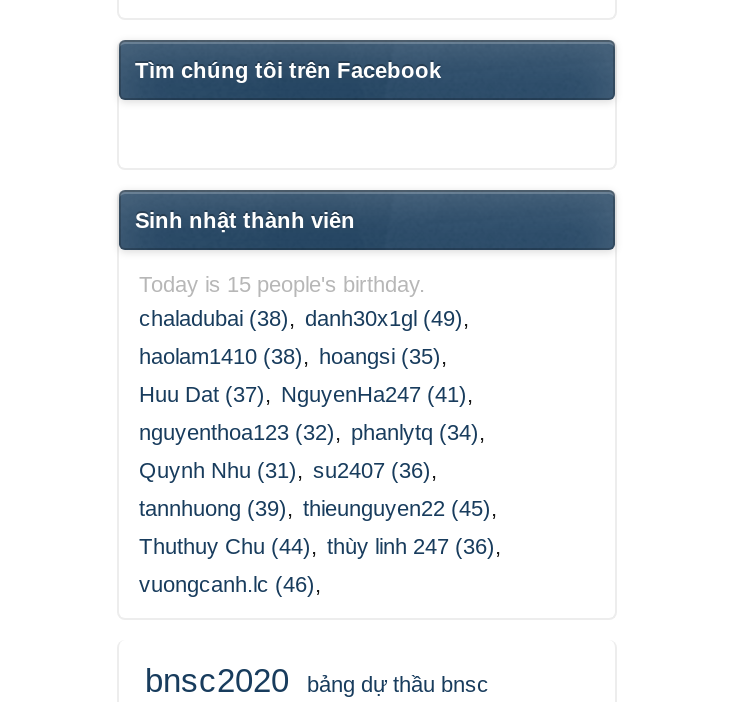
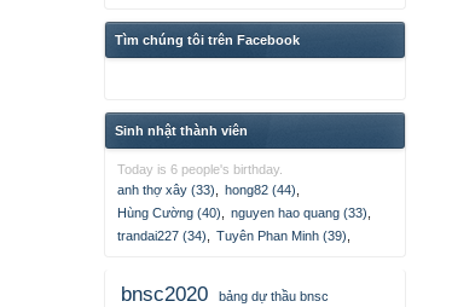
[139,272,501,596] Today is 15 people's birthday. | chaladubai (38), danh30x1gl (49), | haolam1410 (38), hoangsi (35), | Huu Dat (37), NguyenHa247 (41), | nguyenthoa123 (32), phanlytq (34), | Quynh Nhu (31), su2407 (36), | tannhuong (39), thieunguyen22 (45), | Thuthuy Chu (44), thùy linh 247 (36), | vuongcanh.lc (46), -> [117,162,371,243] Today is 6 people's birthday. | anh thợ xây (33), hong82 (44), | Hùng Cường (40), nguyen hao quang (33), | trandai227 (34), Tuyên Phan Minh (39),

